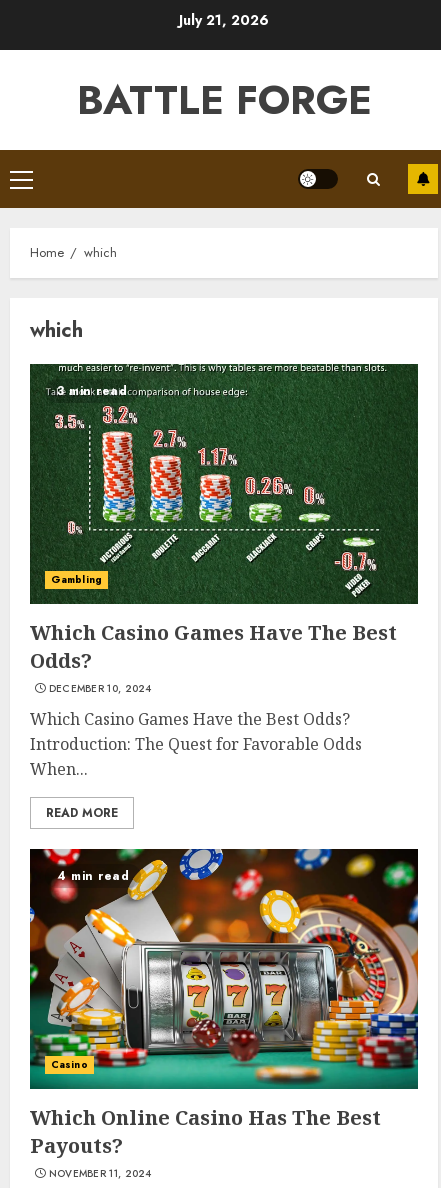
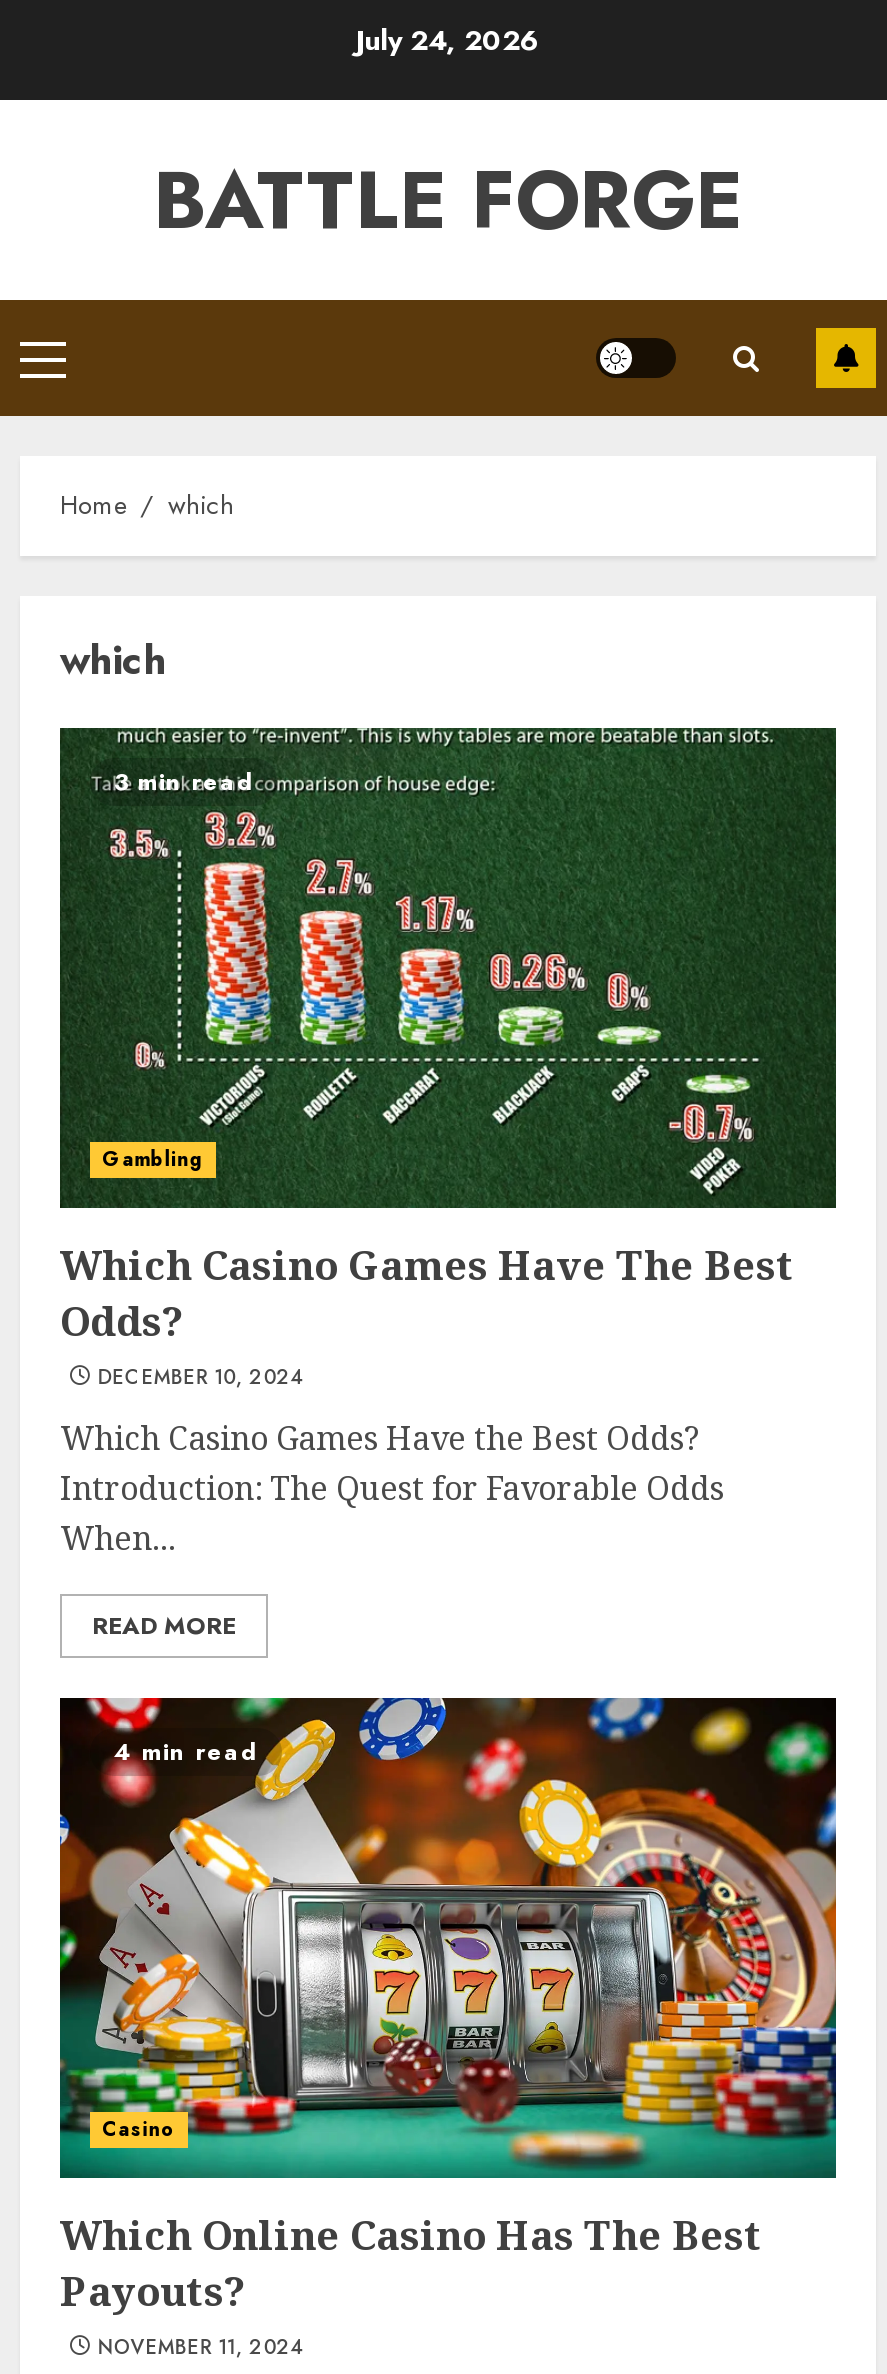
[179,10,269,30] July 21, 2026 -> [356,20,540,60] July 24, 2026

